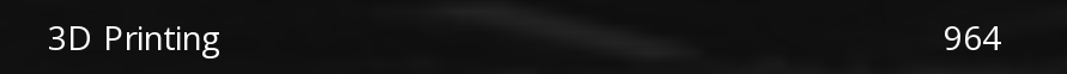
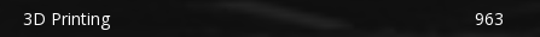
[944,15,1001,60] 964 -> [475,7,504,30] 963

